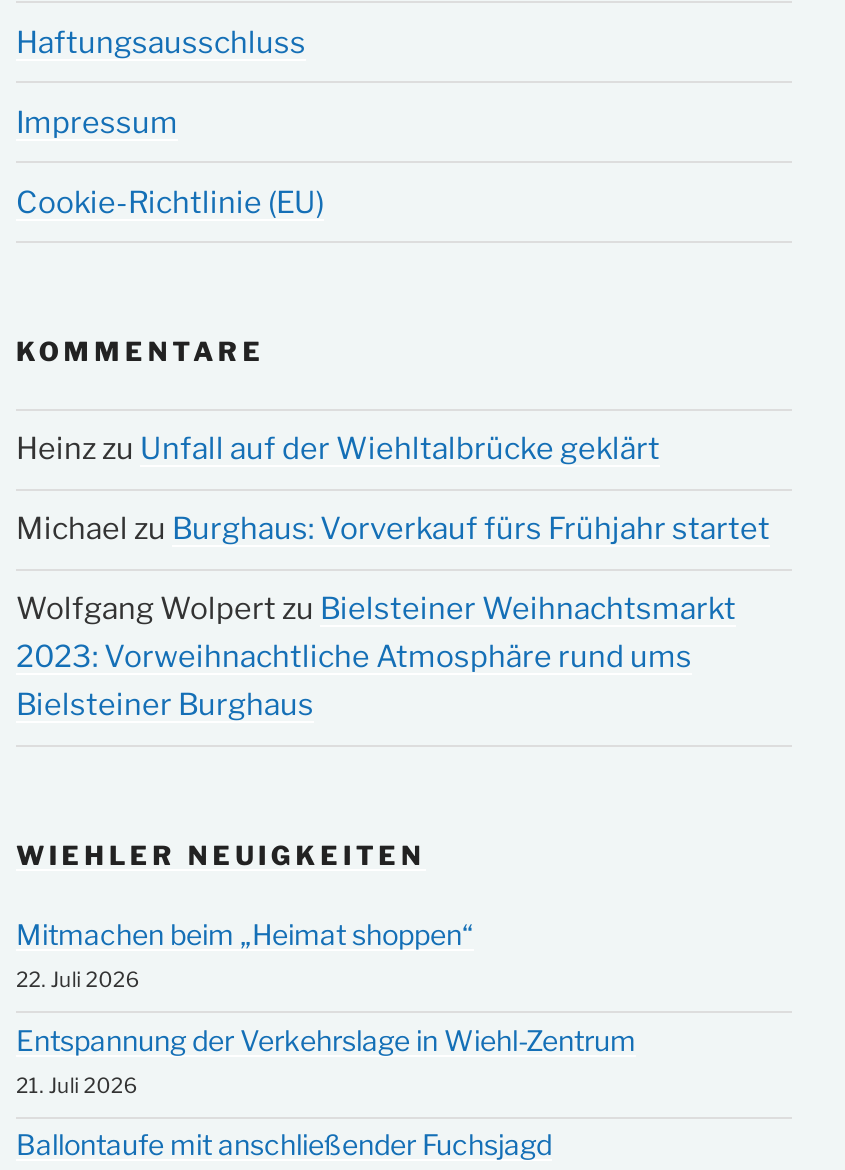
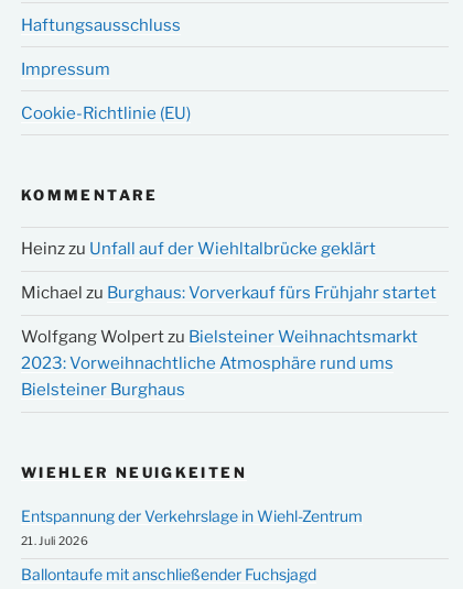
[16,917,474,994] Mitmachen beim „Heimat shoppen“ | 22. Juli 2026 -> none

